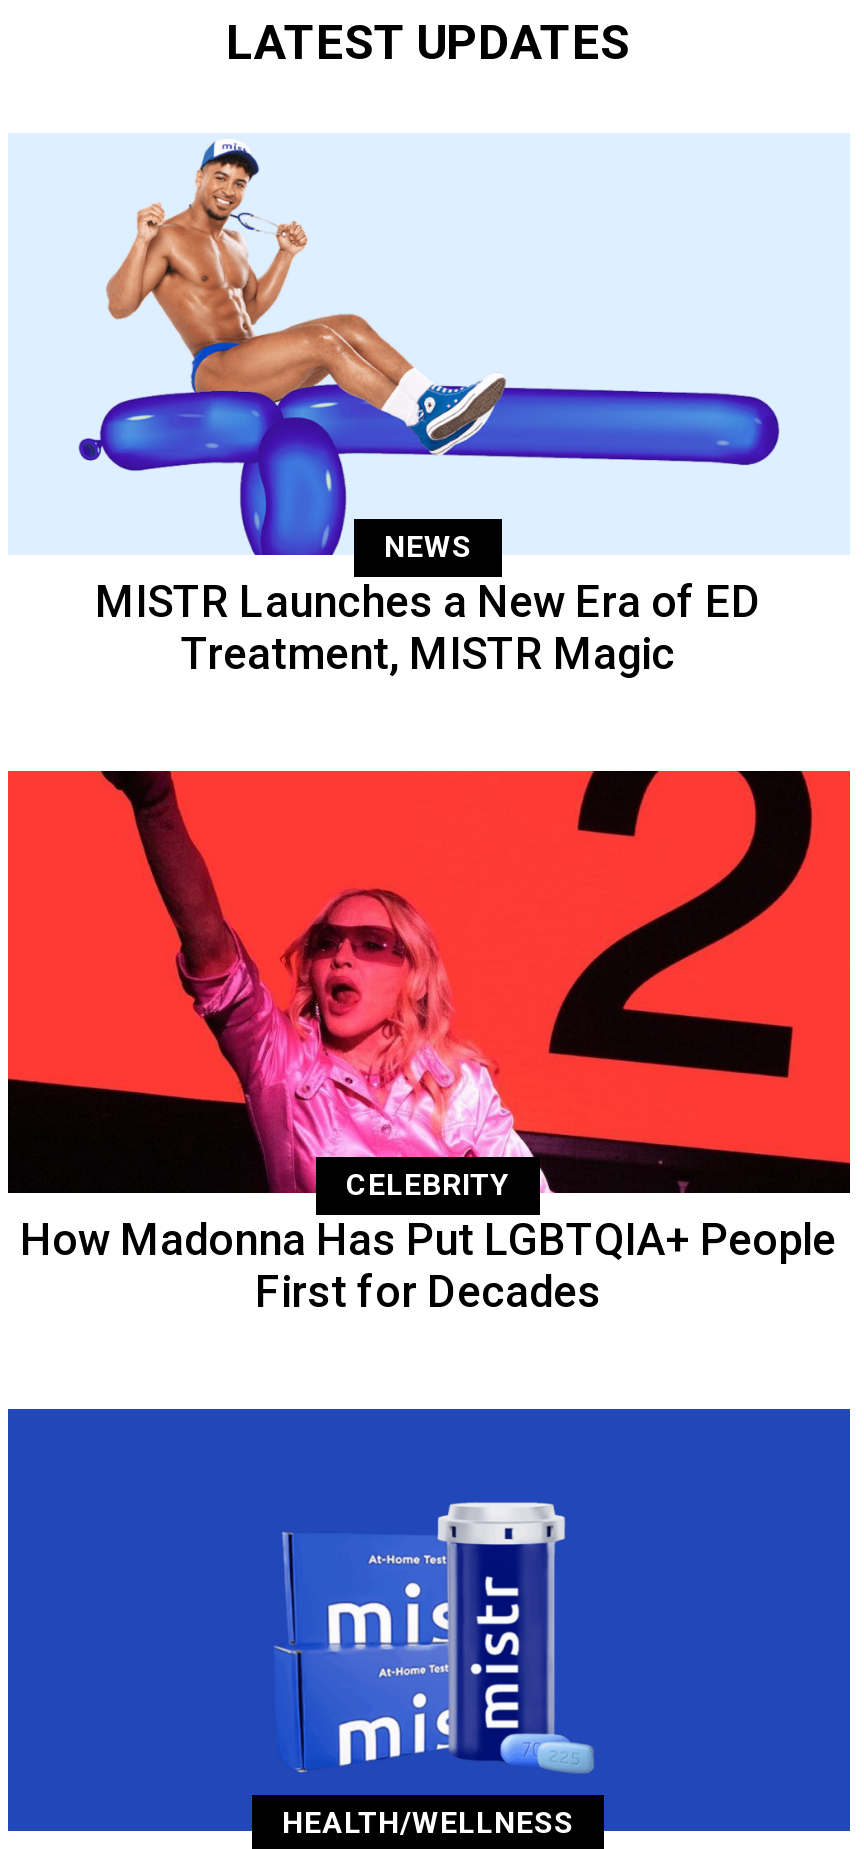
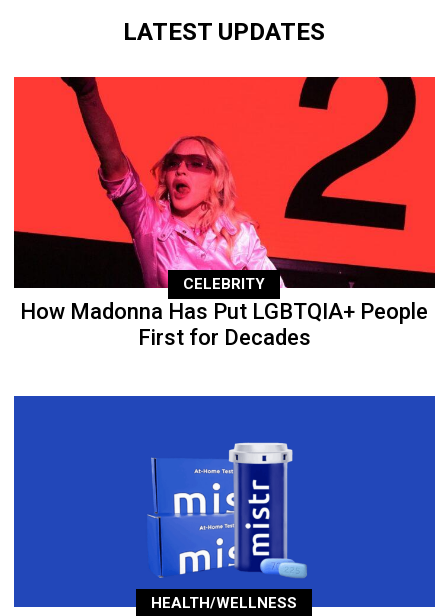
[10,135,848,679] [image] | NEWS | MISTR Launches a New Era of ED | Treatment, MISTR Magic -> none

